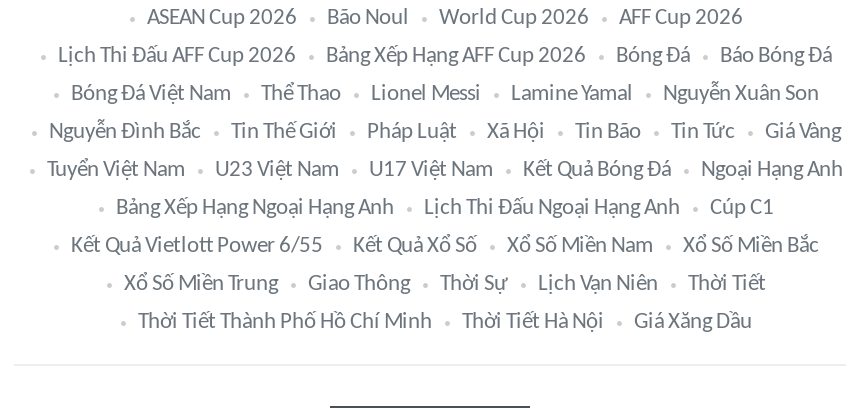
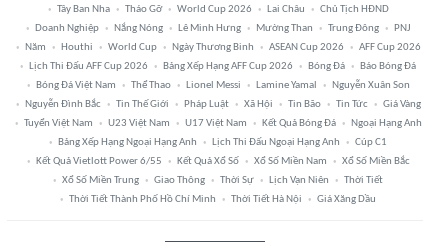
[147,7,409,31] ASEAN Cup 2026 | Bão Noul -> [56,3,161,15] Tây Ban Nha | Tháo Gỡ
none -> [24,3,410,53] Lai Châu | Chủ Tịch HĐND | Doanh Nghiệp | Nắng Nóng | Lê Minh Hưng | Mường Than | Trung Đông | PNJ | Năm | Houthi | World Cup | Ngày Thương Binh | ASEAN Cup 2026

